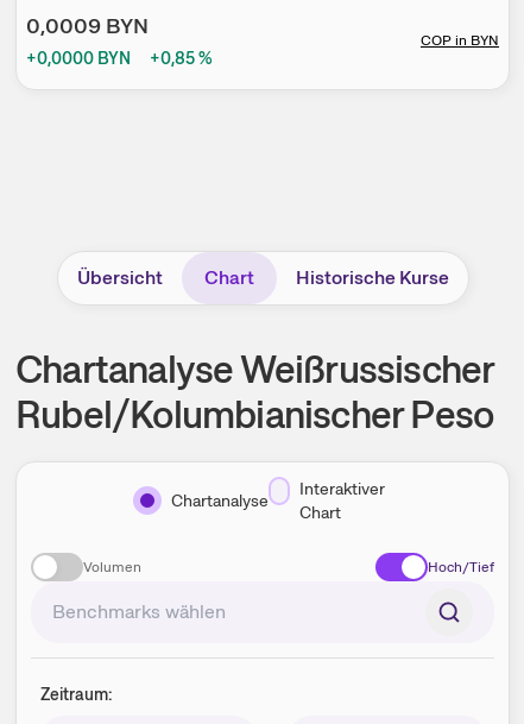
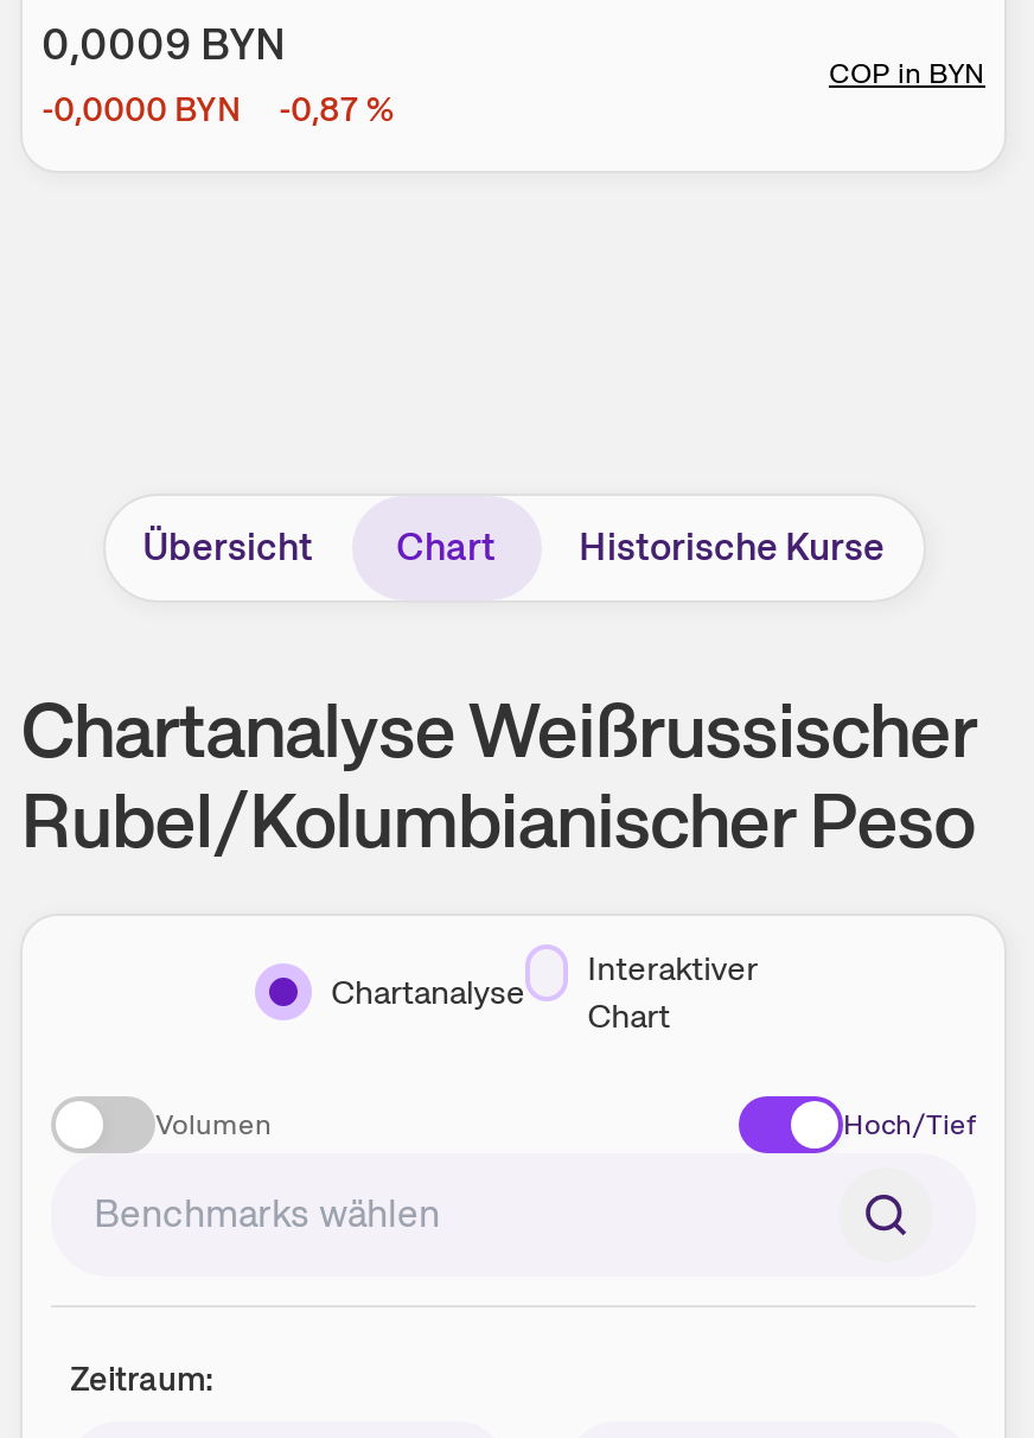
[26,48,131,69] +0,0000 BYN -> [42,88,241,131] -0,0000 BYN
[150,48,213,69] +0,85 % -> [279,88,395,131] -0,87 %

